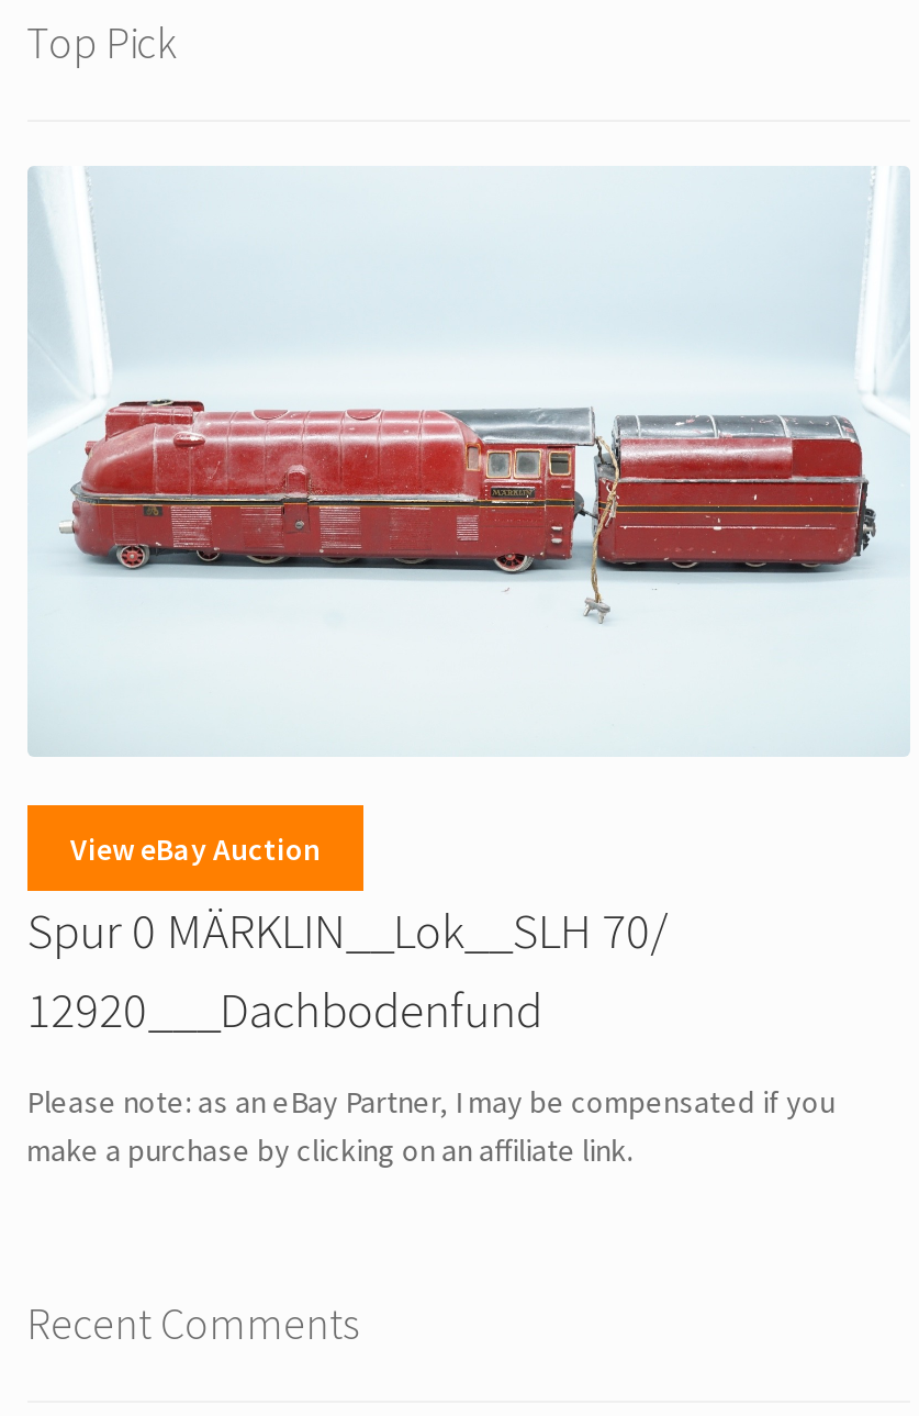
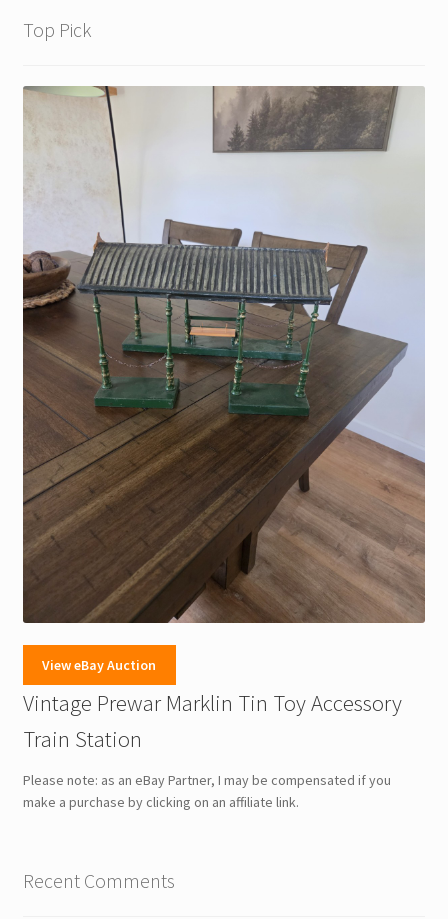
[27,166,908,757] [image] -> [22,85,426,624] [image]
[27,901,668,1041] Spur 0 MÄRKLIN__Lok__SLH 70/ | 12920___Dachbodenfund -> [23,688,402,752] Vintage Prewar Marklin Tin Toy Accessory | Train Station

